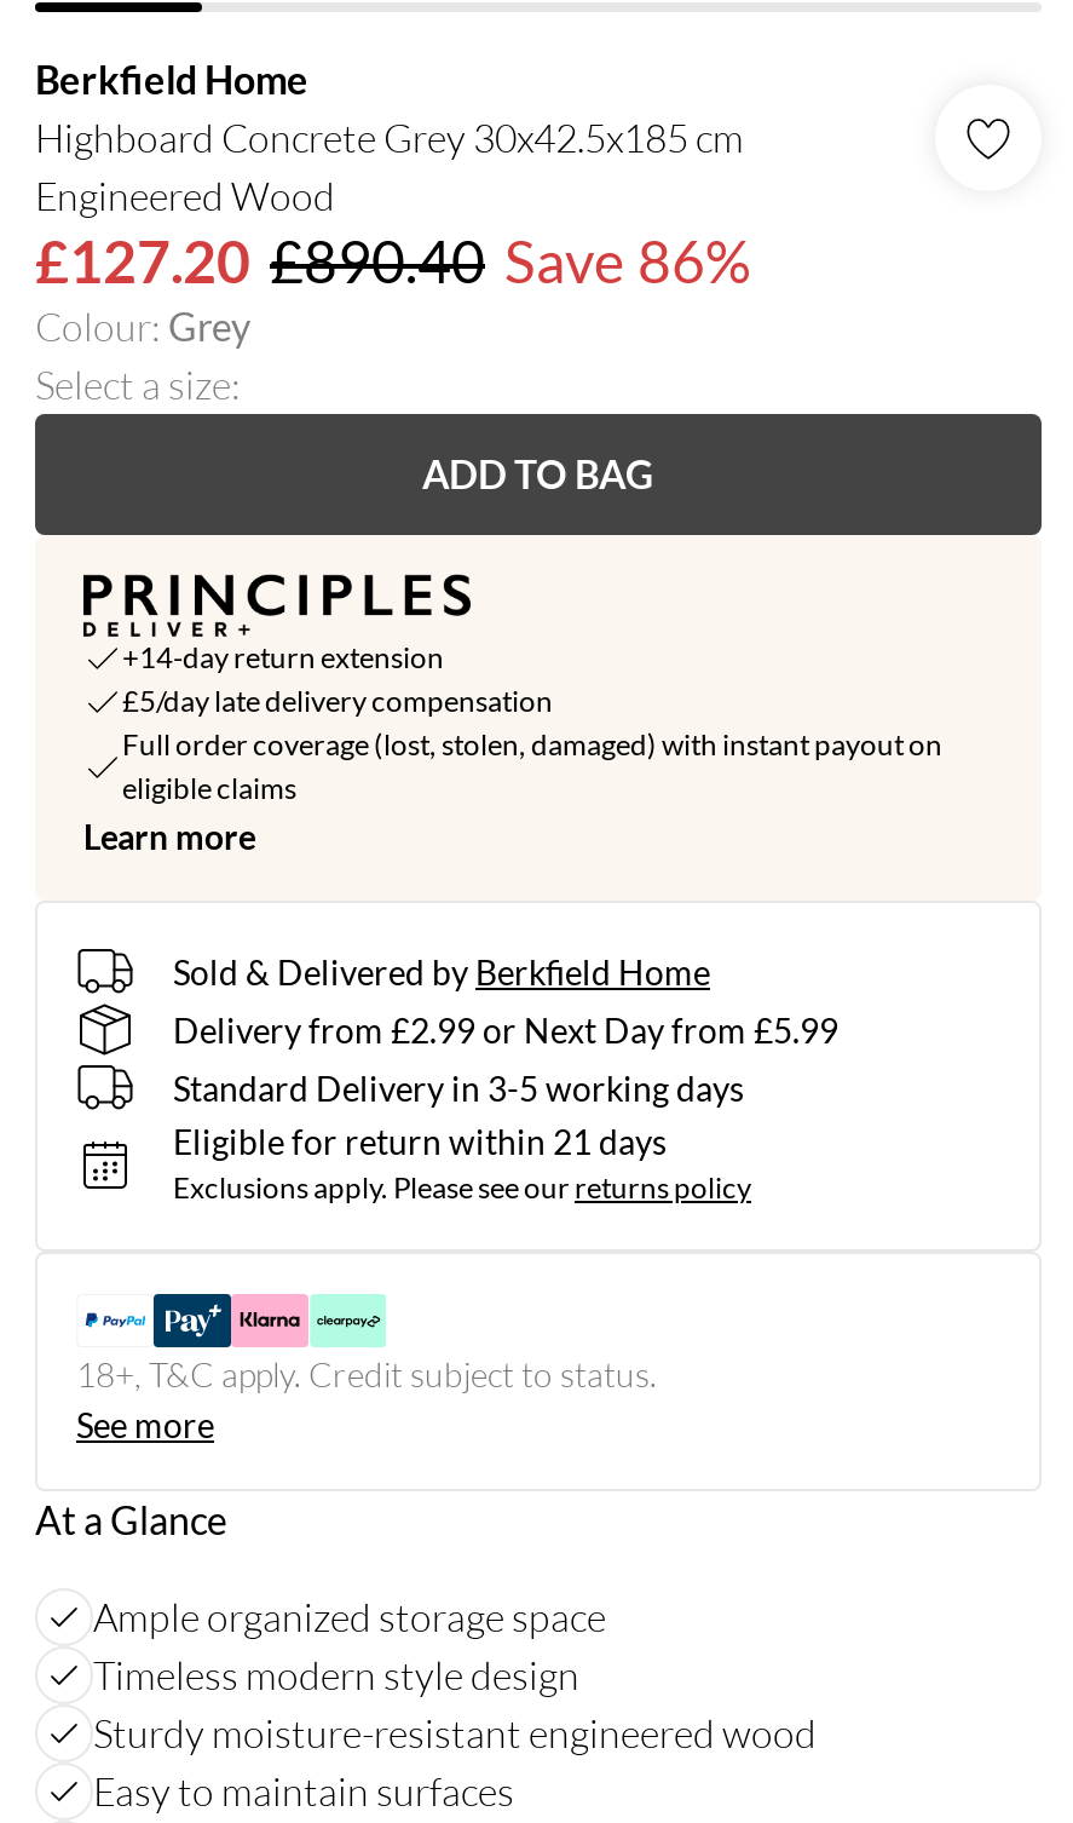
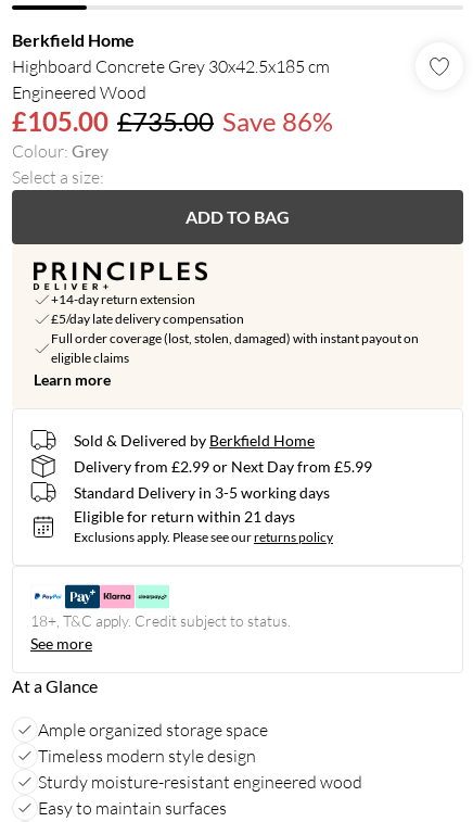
[35,225,751,295] £127.20 £890.40 Save 86% -> [12,105,333,137] £105.00 £735.00 Save 86%

